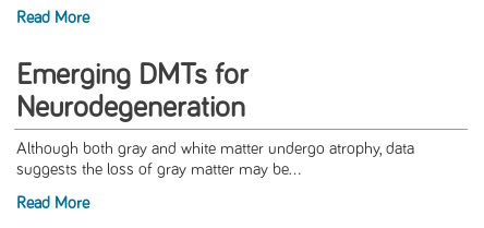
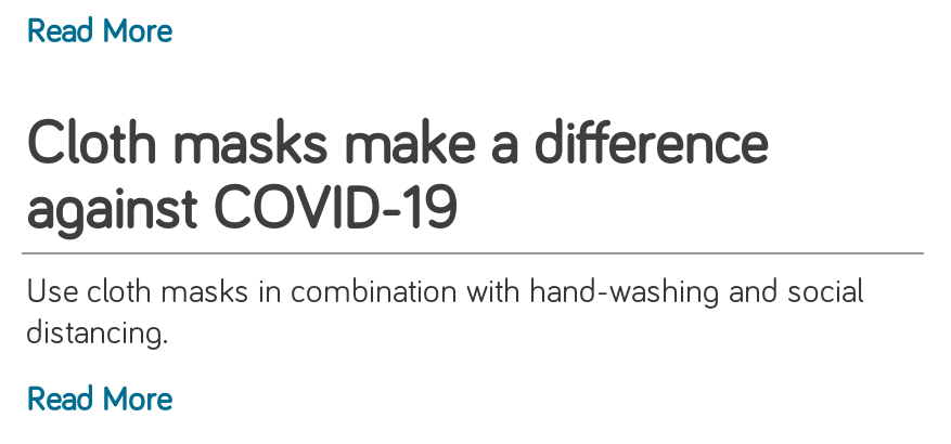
[16,60,249,124] Emerging DMTs for | Neurodegeneration -> [26,117,768,242] Cloth masks make a difference | against COVID-19
[16,141,414,178] Although both gray and white matter undergo atrophy, data | suggests the loss of gray matter may be... -> [26,277,863,351] Use cloth masks in combination with hand-washing and social | distancing.

